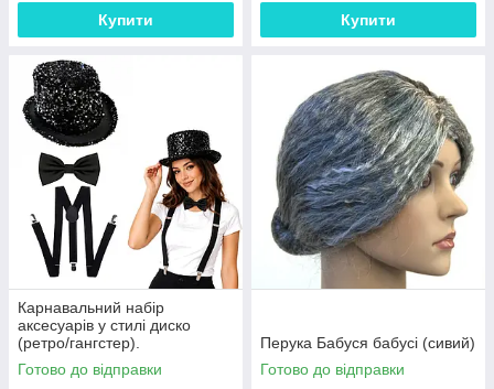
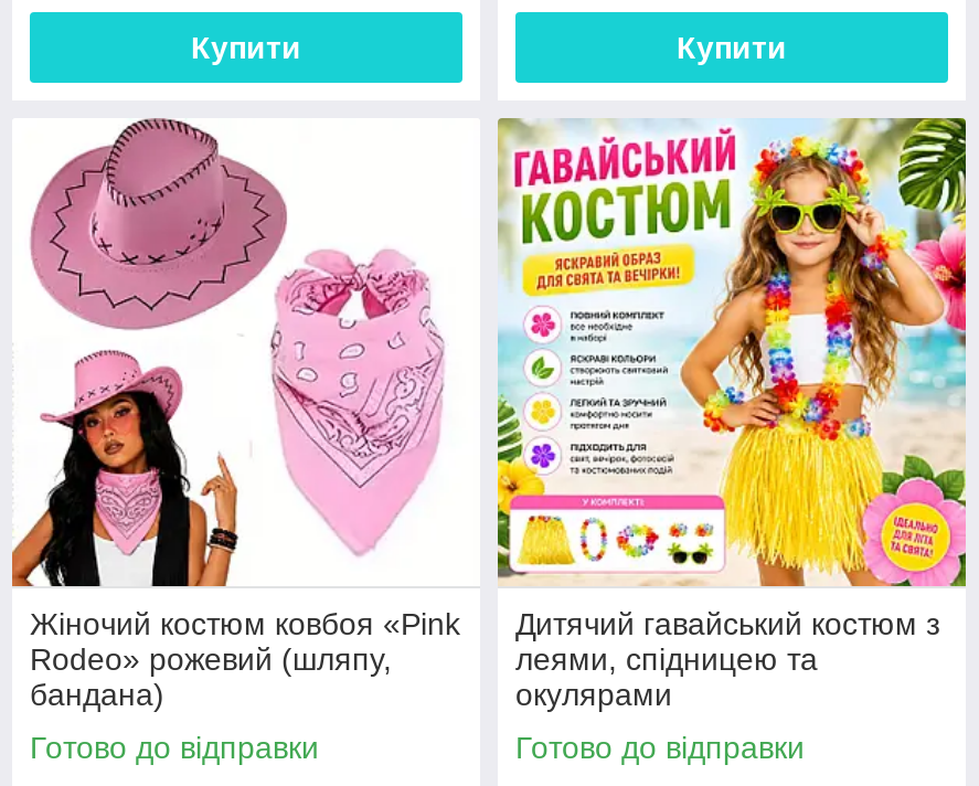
[9,55,240,351] [image] | Карнавальний набір | аксесуарів у стилі диско | (ретро/гангстер). -> [10,116,473,712] [image] | Жіночий костюм ковбоя «Pink | Rodeo» рожевий (шляпу, | бандана)
[251,55,485,289] [image] -> [496,116,968,588] [image]
[260,334,475,351] Перука Бабуся бабусі (сивий) -> [515,606,939,712] Дитячий гавайський костюм з | леями, спідницею та | окулярами

